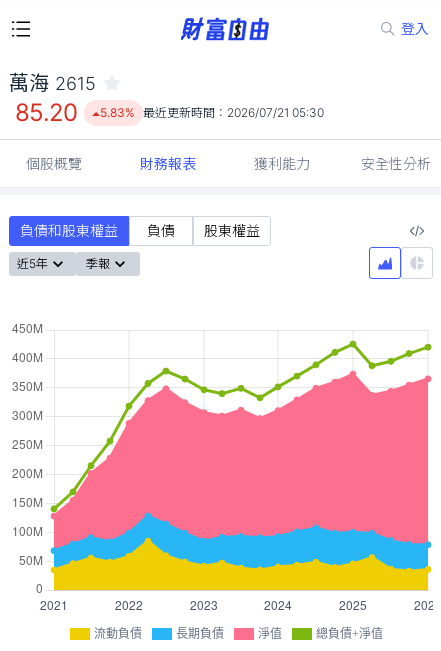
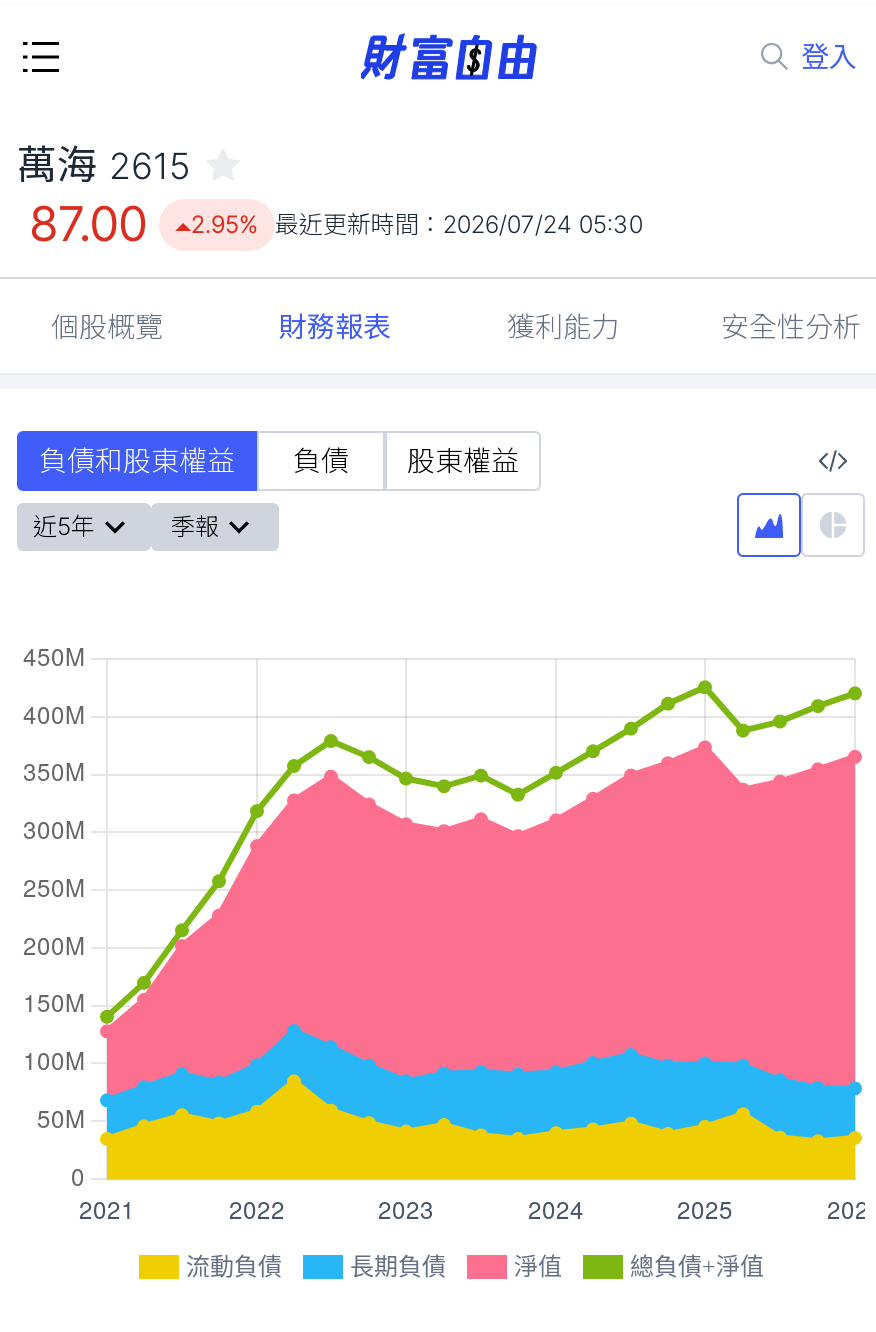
[15,98,78,127] 85.20 -> [29,195,147,253] 87.00
[100,105,324,120] 5.83% 最近更新時間：2026/07/21 05:30 -> [191,209,643,239] 2.95% 最近更新時間：2026/07/24 05:30

